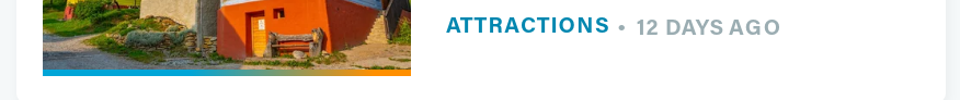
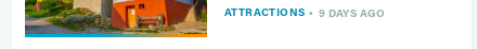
[446,9,782,40] ATTRACTIONS 12 DAYS AGO -> [224,4,386,20] ATTRACTIONS 9 DAYS AGO

